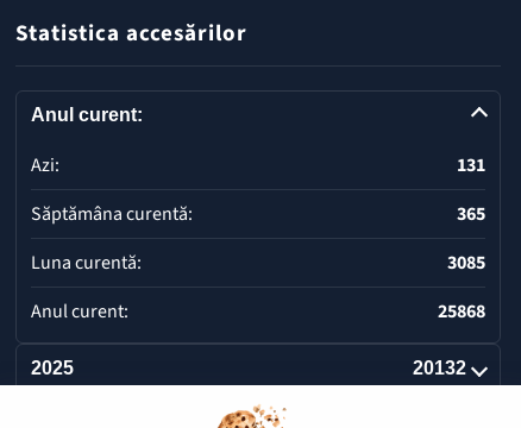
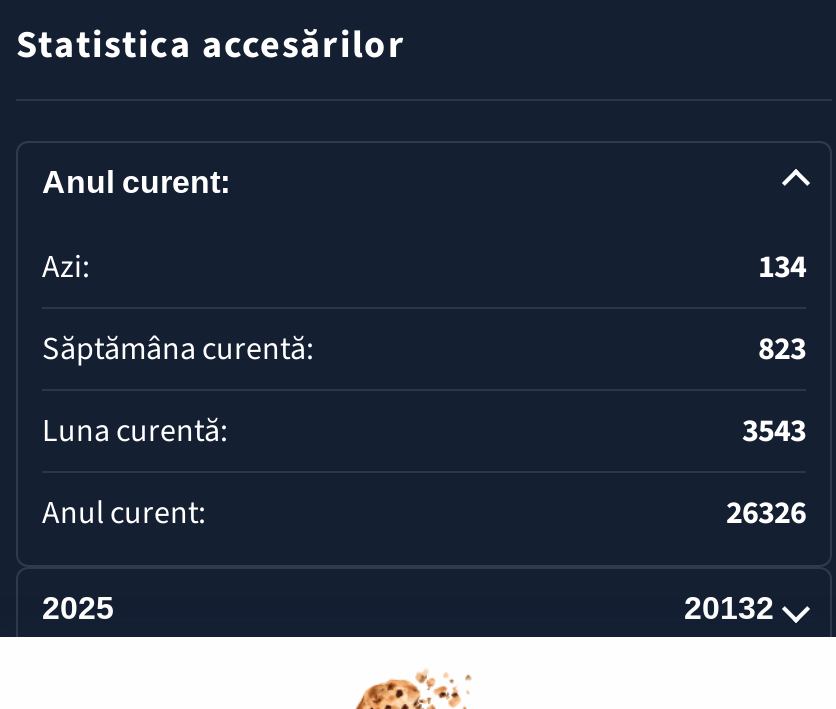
[457,152,485,178] 131 -> [758,245,806,289] 134
[457,201,485,227] 365 -> [758,327,806,371] 823
[447,250,485,276] 3085 -> [742,409,806,453] 3543
[438,298,485,325] 25868 -> [726,491,806,535] 26326

